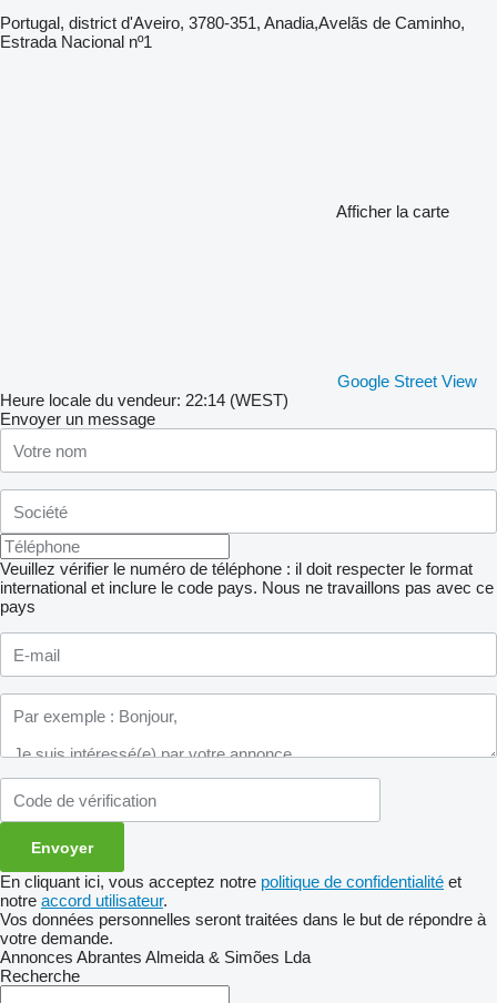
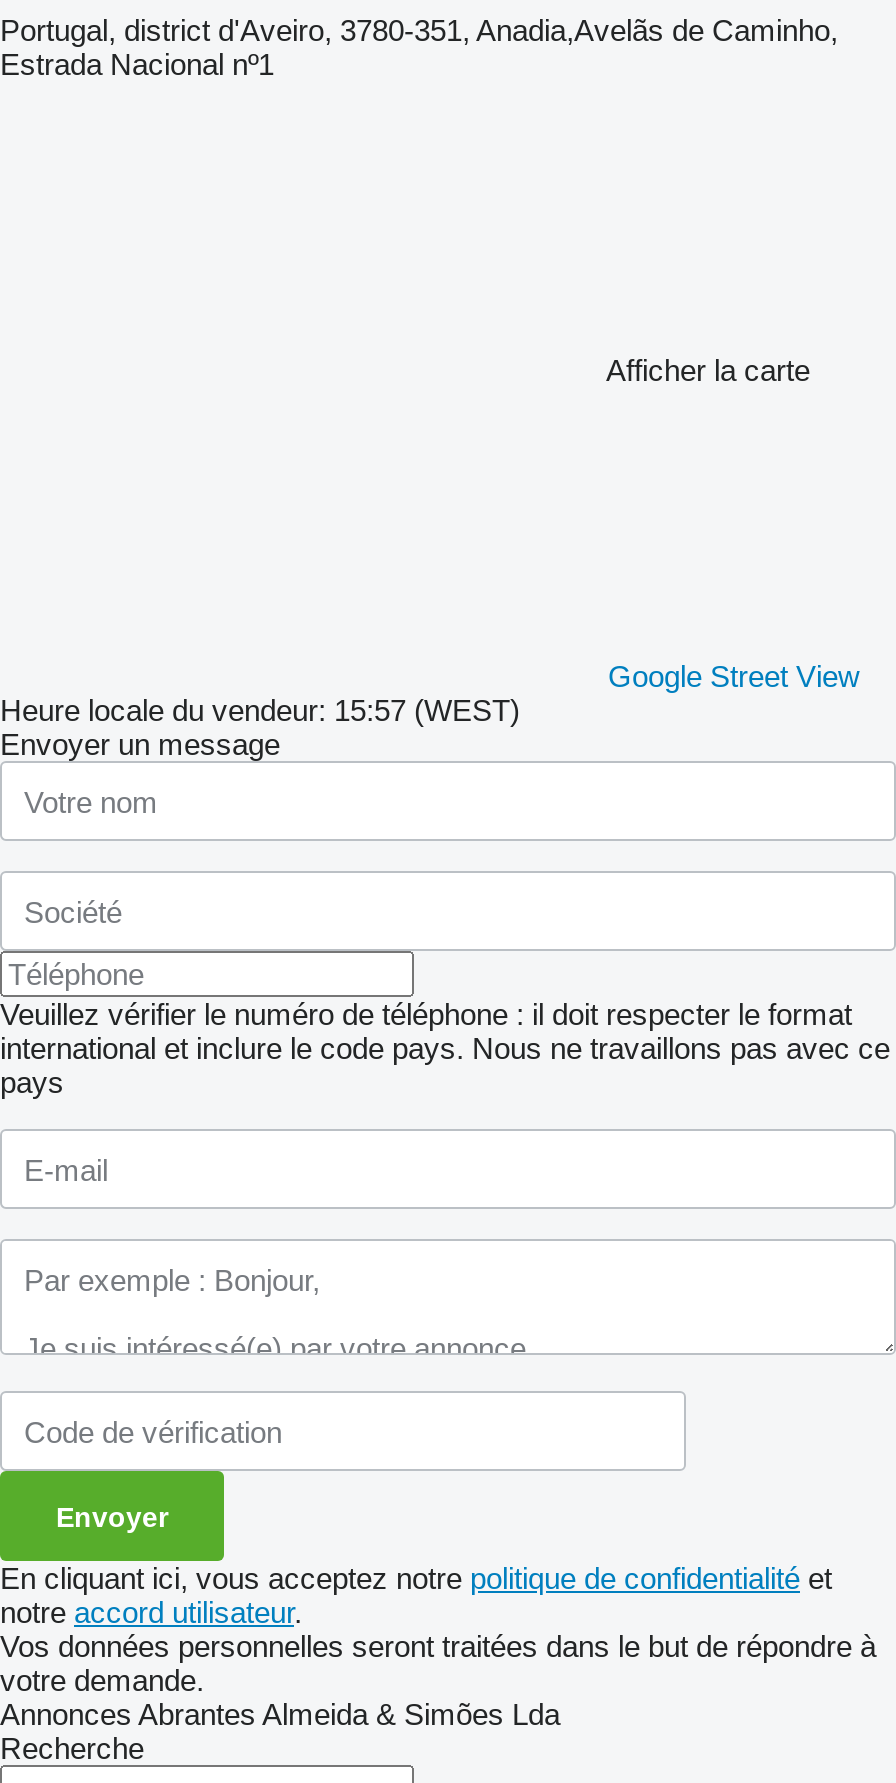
[0,391,288,409] Heure locale du vendeur: 22:14 (WEST) -> [0,693,520,727] Heure locale du vendeur: 15:57 (WEST)

